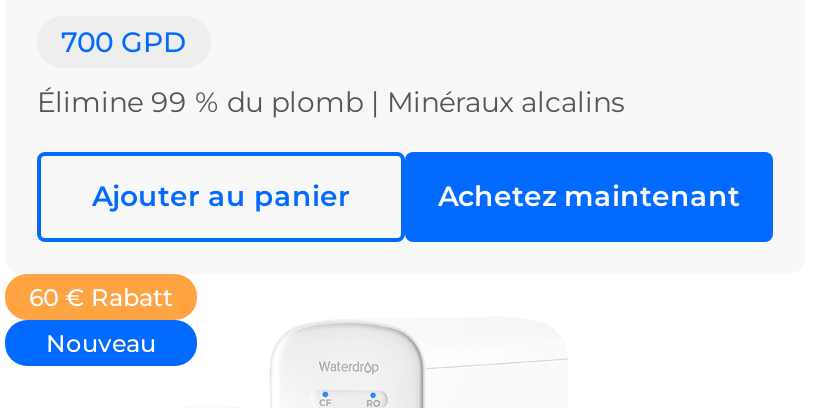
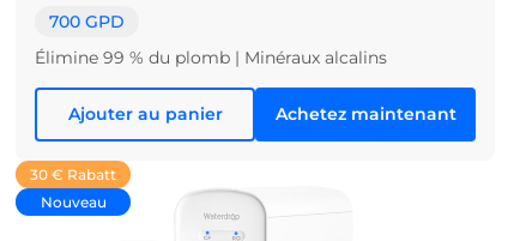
[29,282,173,312] 60 € Rabatt -> [30,165,116,183] 30 € Rabatt

